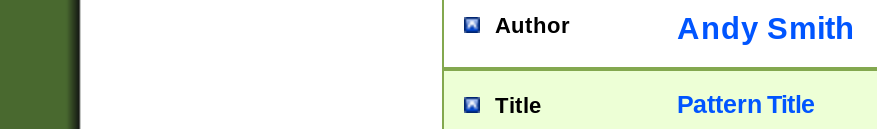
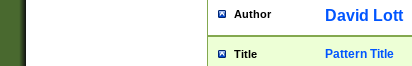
[677,11,855,45] Andy Smith -> [324,7,402,24] David Lott

